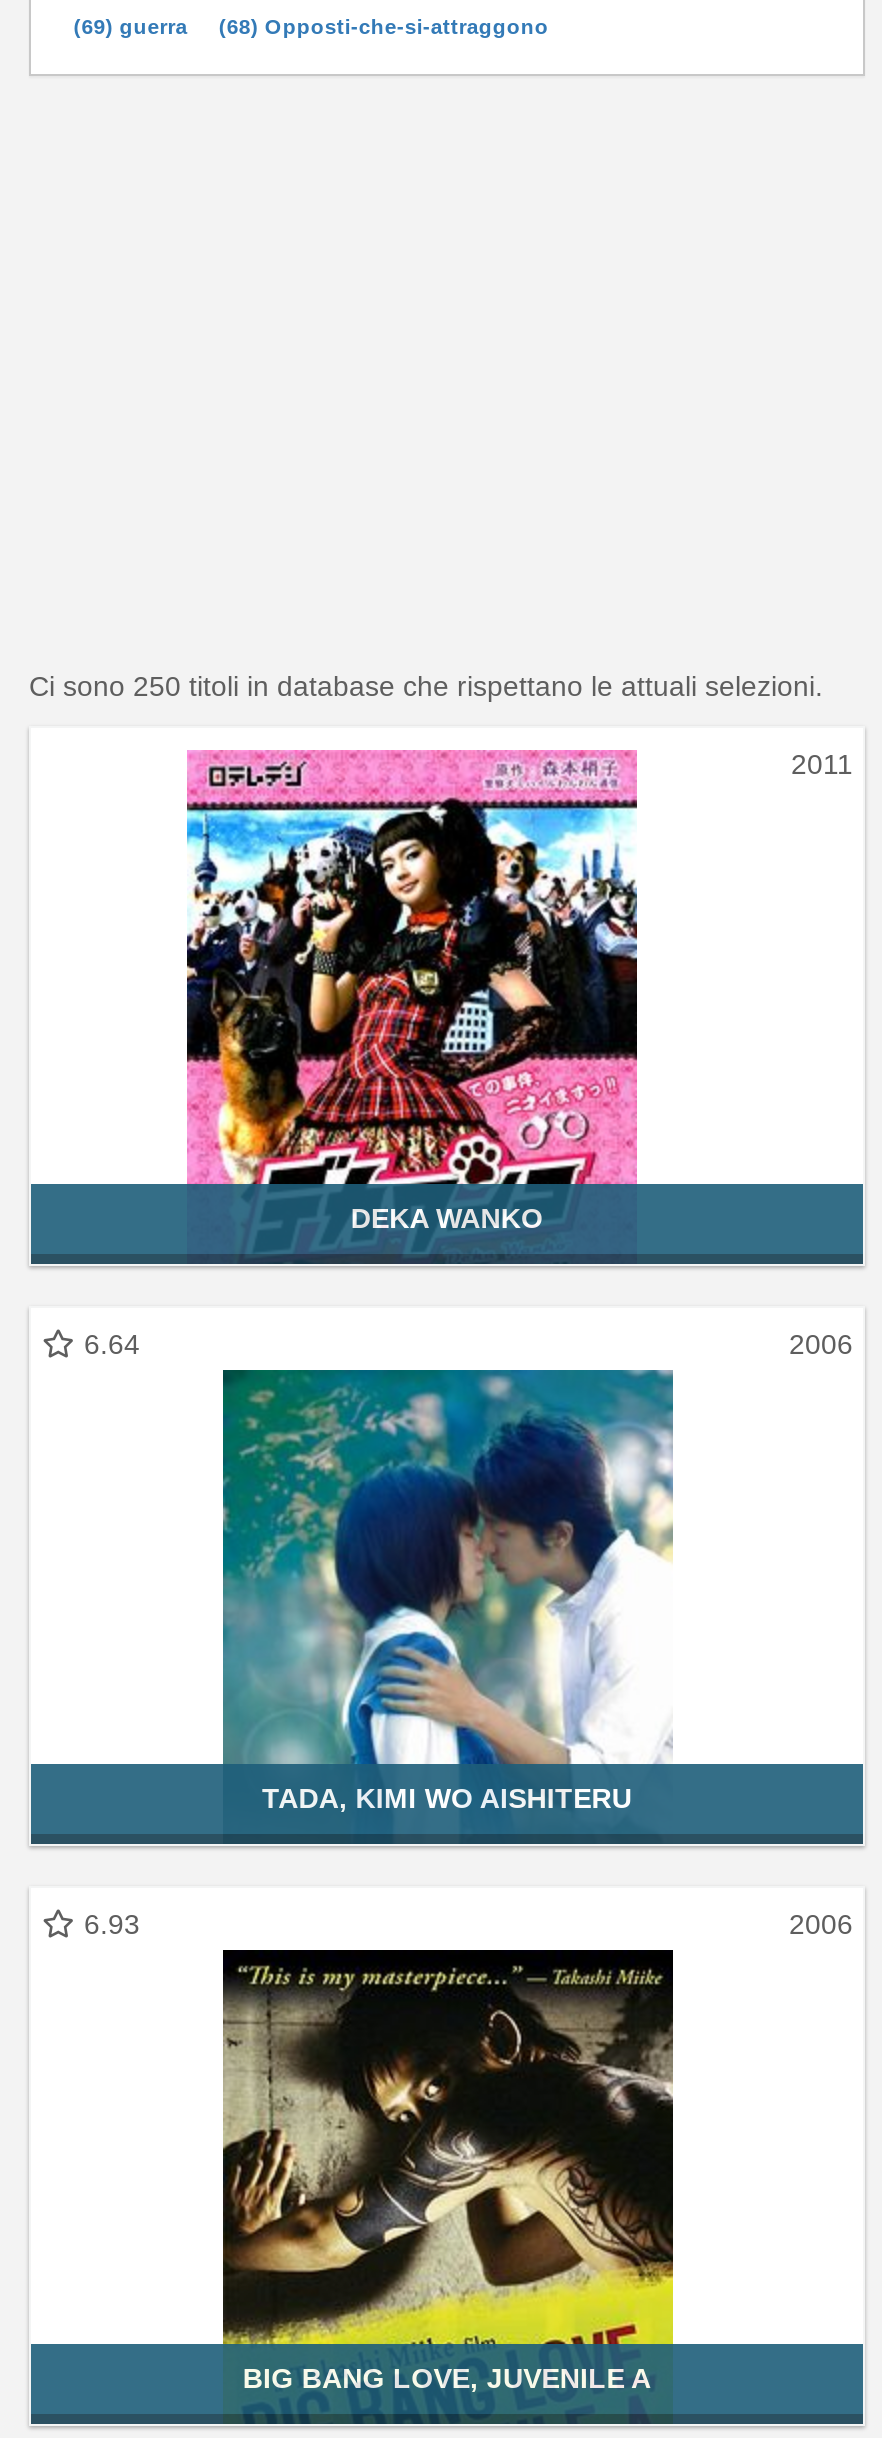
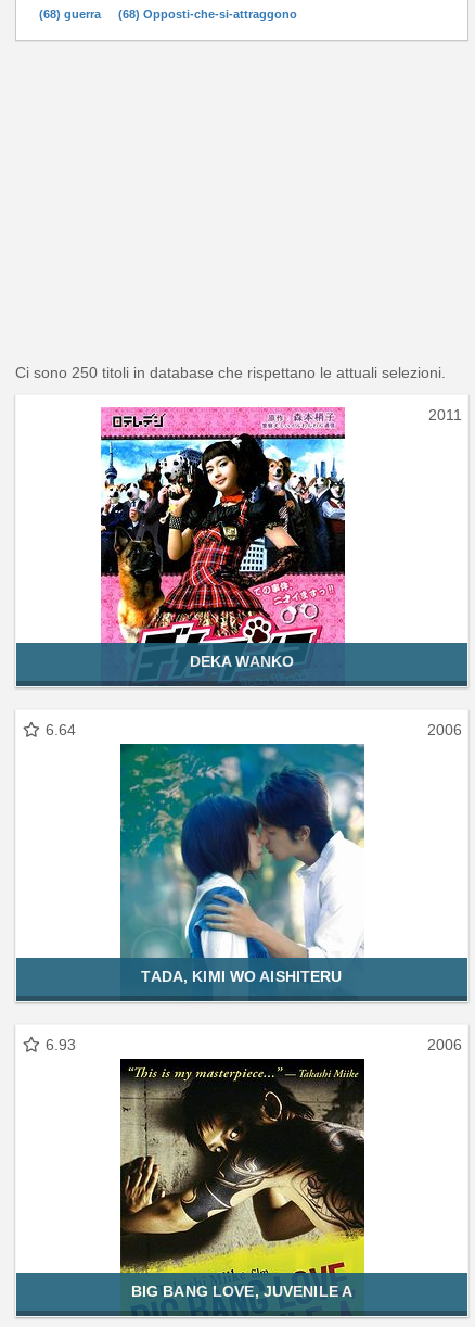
[74,13,549,37] (69) guerra (68) Opposti-che-si-attraggono -> [39,7,297,20] (68) guerra (68) Opposti-che-si-attraggono

